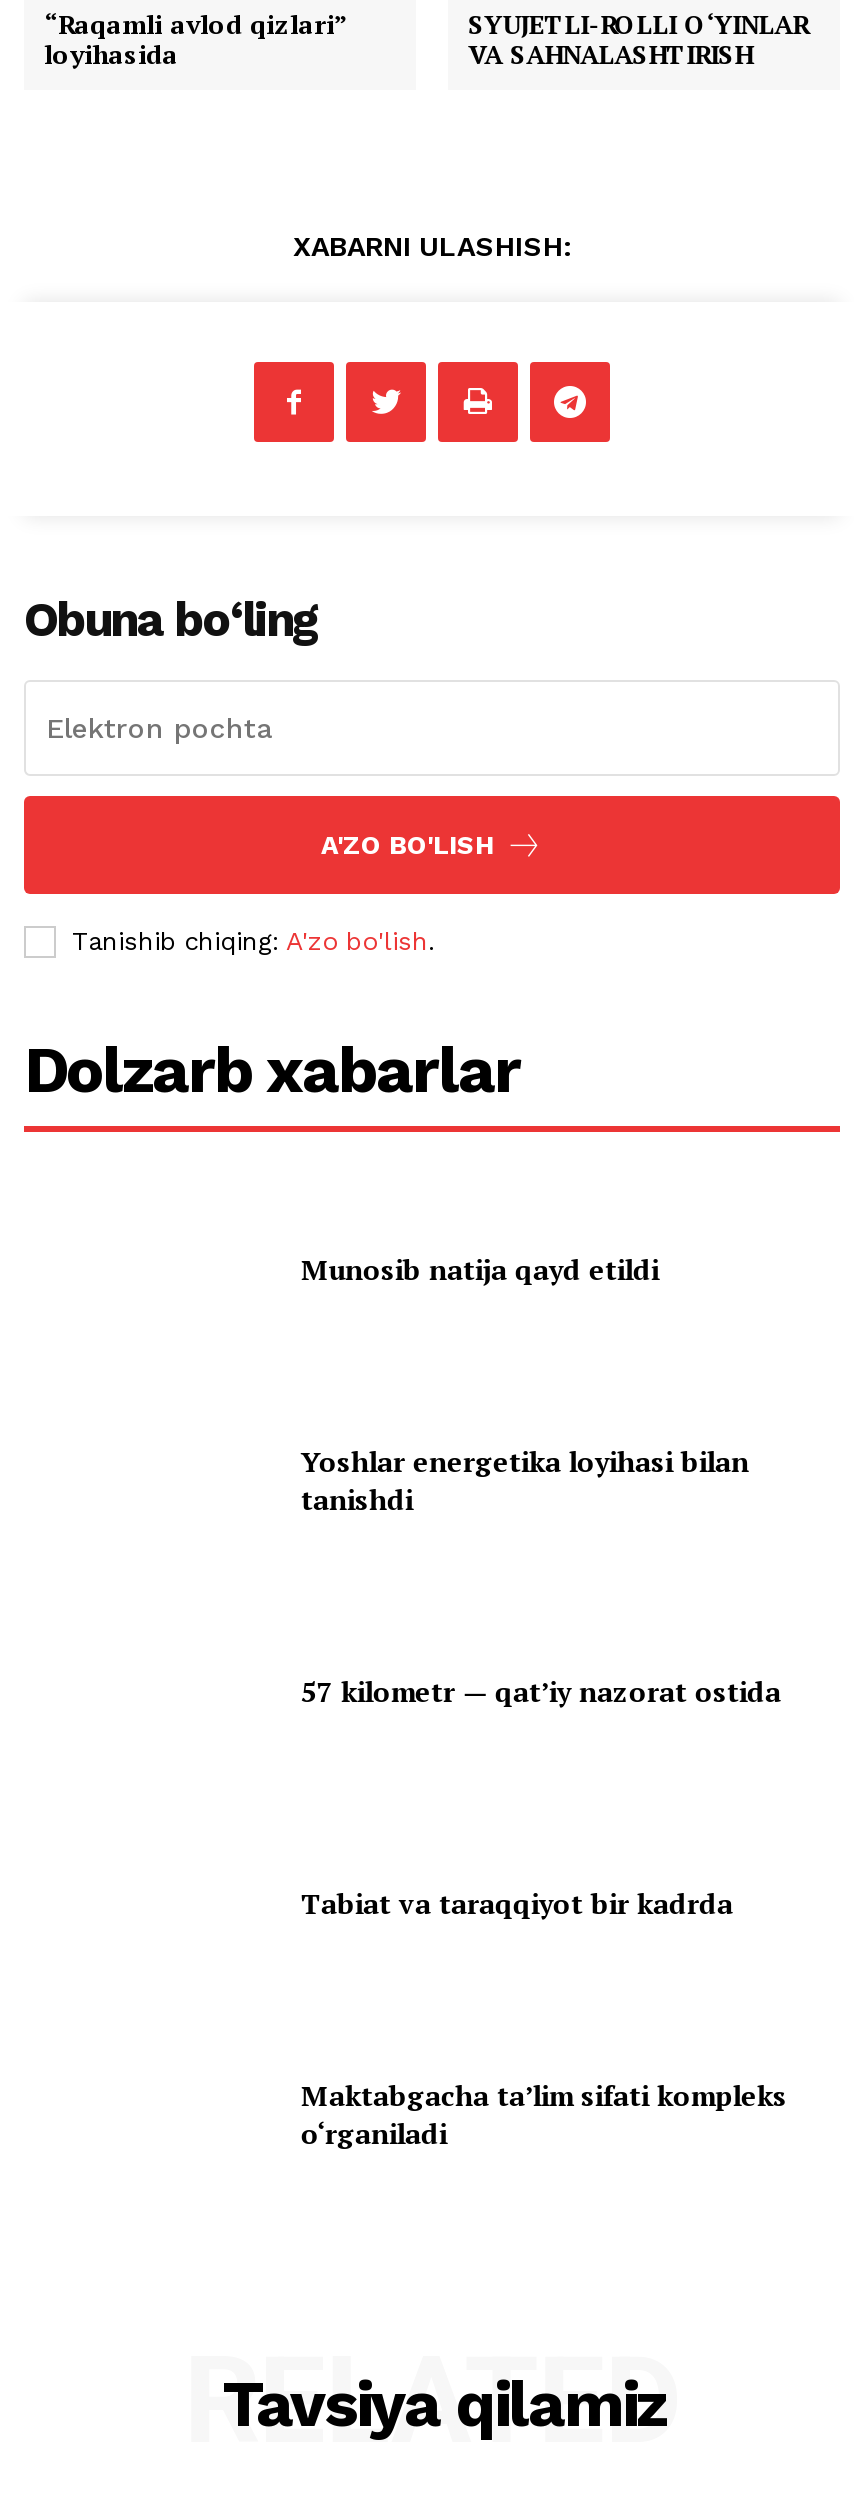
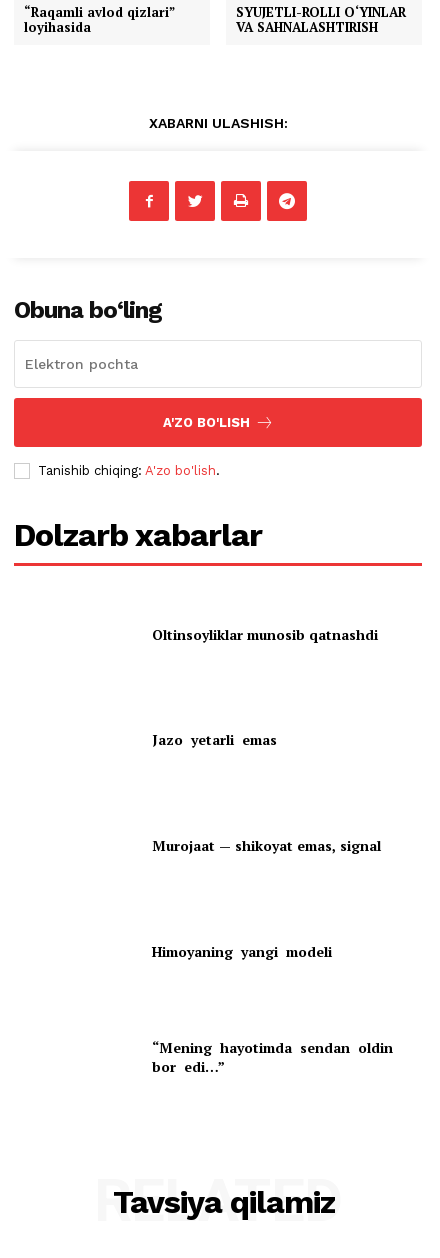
[301,1250,659,1288] Munosib natija qayd etildi -> [152,625,378,644] Oltinsoyliklar munosib qatnashdi
[301,1442,749,1518] Yoshlar energetika loyihasi bilan | tanishdi -> [152,730,277,749] Jazo yetarli emas
[301,1672,781,1710] 57 kilometr — qat’iy nazorat ostida -> [152,836,381,855] Murojaat — shikoyat emas, signal
[301,1884,733,1922] Tabiat va taraqqiyot bir kadrda -> [152,942,332,961] Himoyaning yangi modeli
[301,2076,787,2152] Maktabgacha ta’lim sifati kompleks | o‘rganiladi -> [152,1038,397,1076] “Mening hayotimda sendan oldin | bor edi…”

